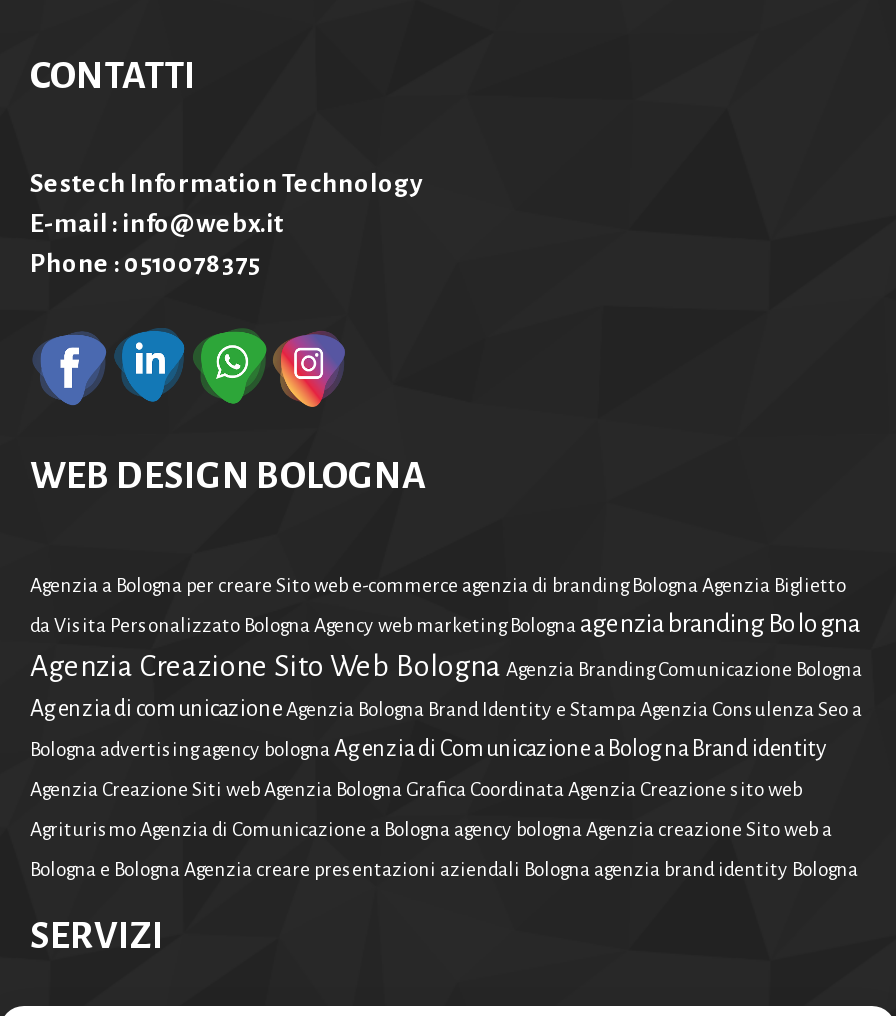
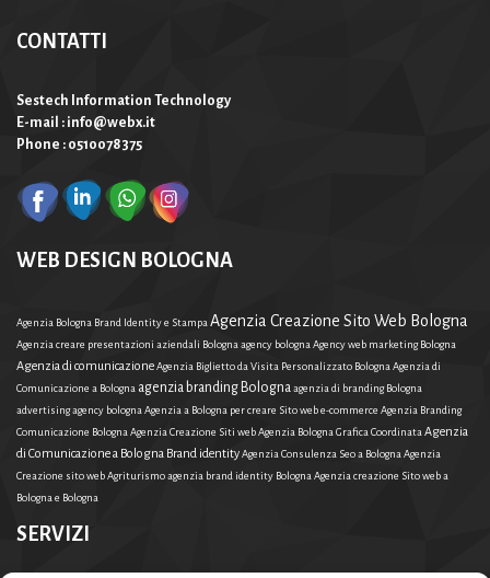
[30,575,862,881] Agenzia a Bologna per creare Sito web e-commerce agenzia di branding Bologna Agenzia Biglietto | da Visita Personalizzato Bologna Agency web marketing Bologna agenzia branding Bologna | Agenzia Creazione Sito Web Bologna Agenzia Branding Comunicazione Bologna | Agenzia di comunicazione Agenzia Bologna Brand Identity e Stampa Agenzia Consulenza Seo a | Bologna advertising agency bologna Agenzia di Comunicazione a Bologna Brand identity | Agenzia Creazione Siti web Agenzia Bologna Grafica Coordinata Agenzia Creazione sito web | Agriturismo Agenzia di Comunicazione a Bologna agency bologna Agenzia creazione Sito web a | Bologna e Bologna Agenzia creare presentazioni aziendali Bologna agenzia brand identity Bologna -> [16,312,468,504] Agenzia Bologna Brand Identity e Stampa Agenzia Creazione Sito Web Bologna | Agenzia creare presentazioni aziendali Bologna agency bologna Agency web marketing Bologna | Agenzia di comunicazione Agenzia Biglietto da Visita Personalizzato Bologna Agenzia di | Comunicazione a Bologna agenzia branding Bologna agenzia di branding Bologna | advertising agency bologna Agenzia a Bologna per creare Sito web e-commerce Agenzia Branding | Comunicazione Bologna Agenzia Creazione Siti web Agenzia Bologna Grafica Coordinata Agenzia | di Comunicazione a Bologna Brand identity Agenzia Consulenza Seo a Bologna Agenzia | Creazione sito web Agriturismo agenzia brand identity Bologna Agenzia creazione Sito web a | Bologna e Bologna

